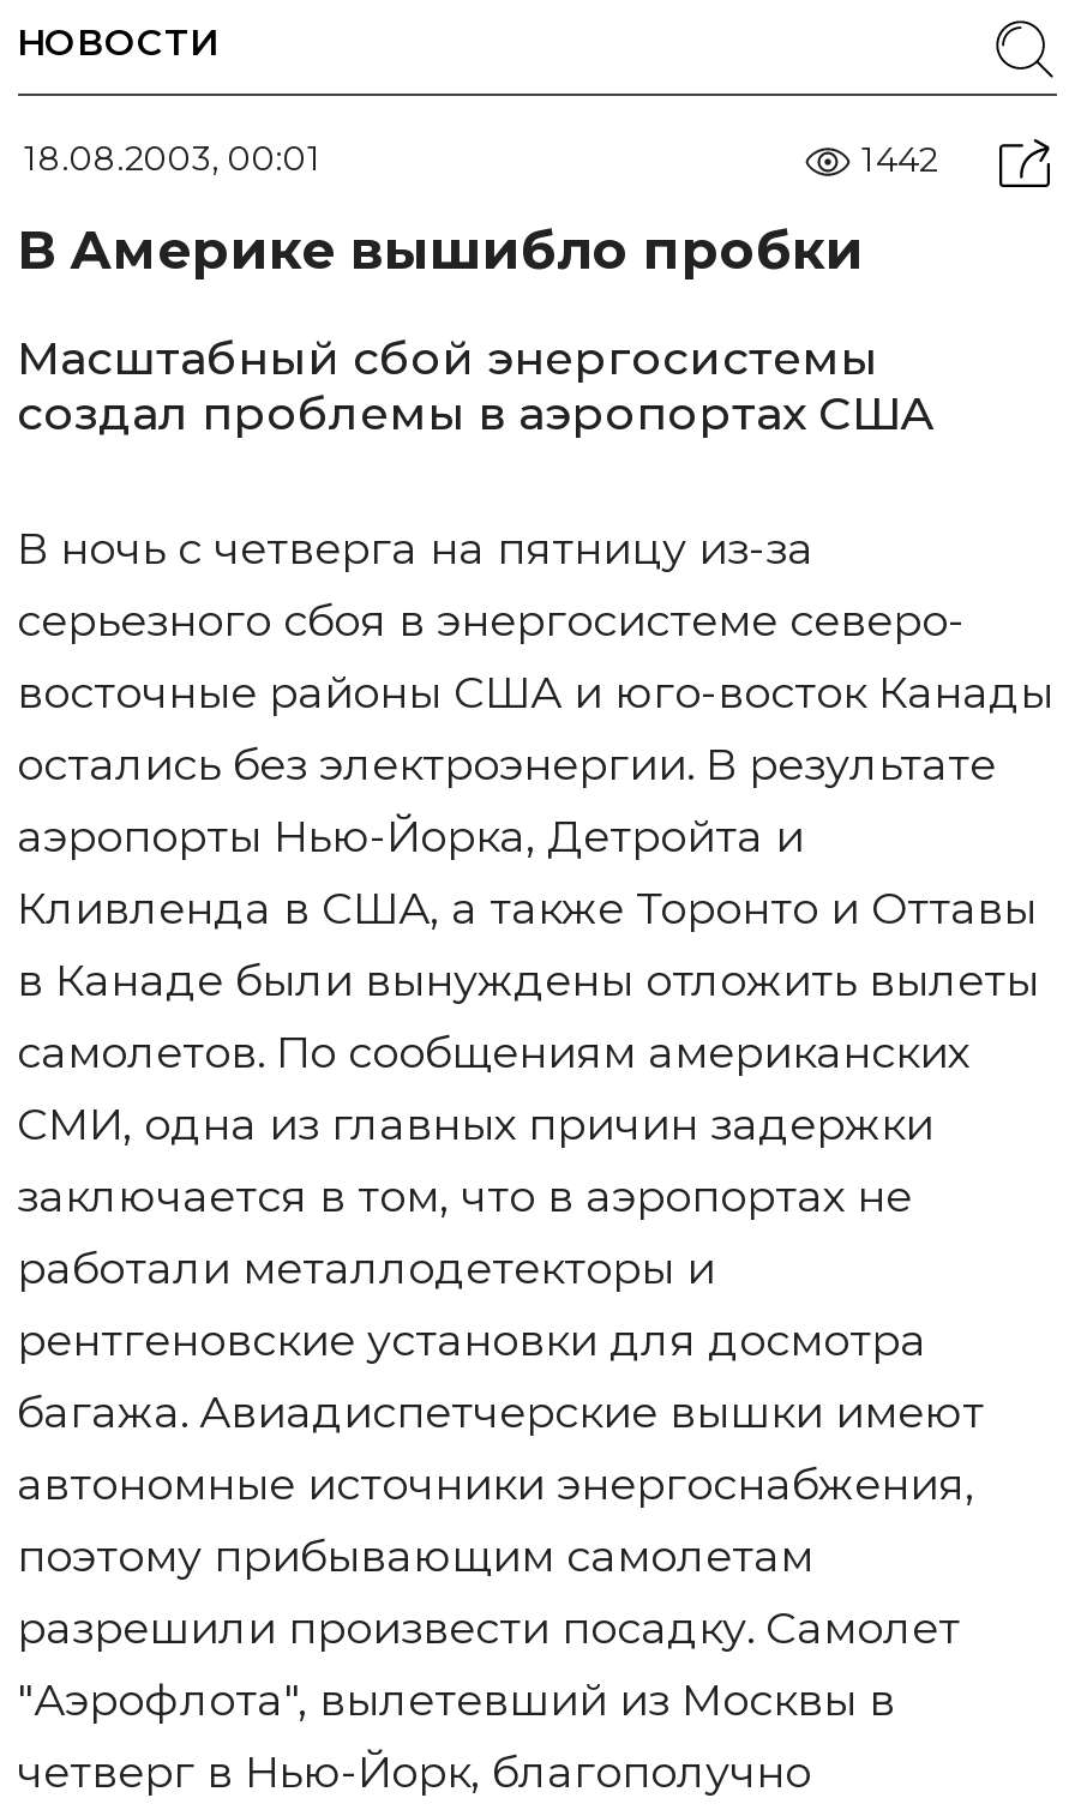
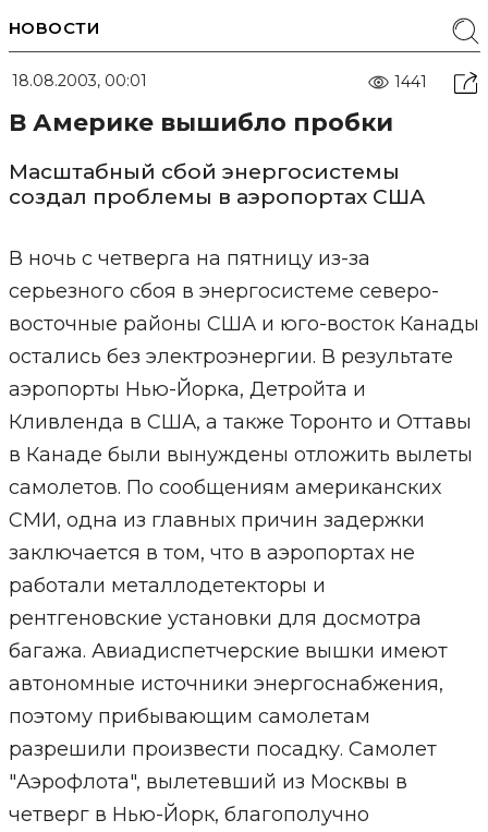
[852,138,938,182] 1442 -> [389,72,426,91] 1441

